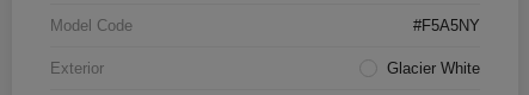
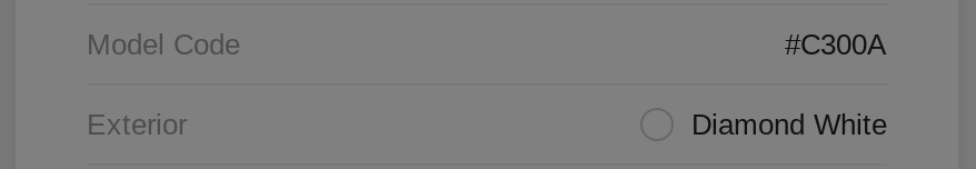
[413,17,480,34] #F5A5NY -> [785,28,887,61] #C300A
[387,59,480,77] Glacier White -> [691,108,887,141] Diamond White

